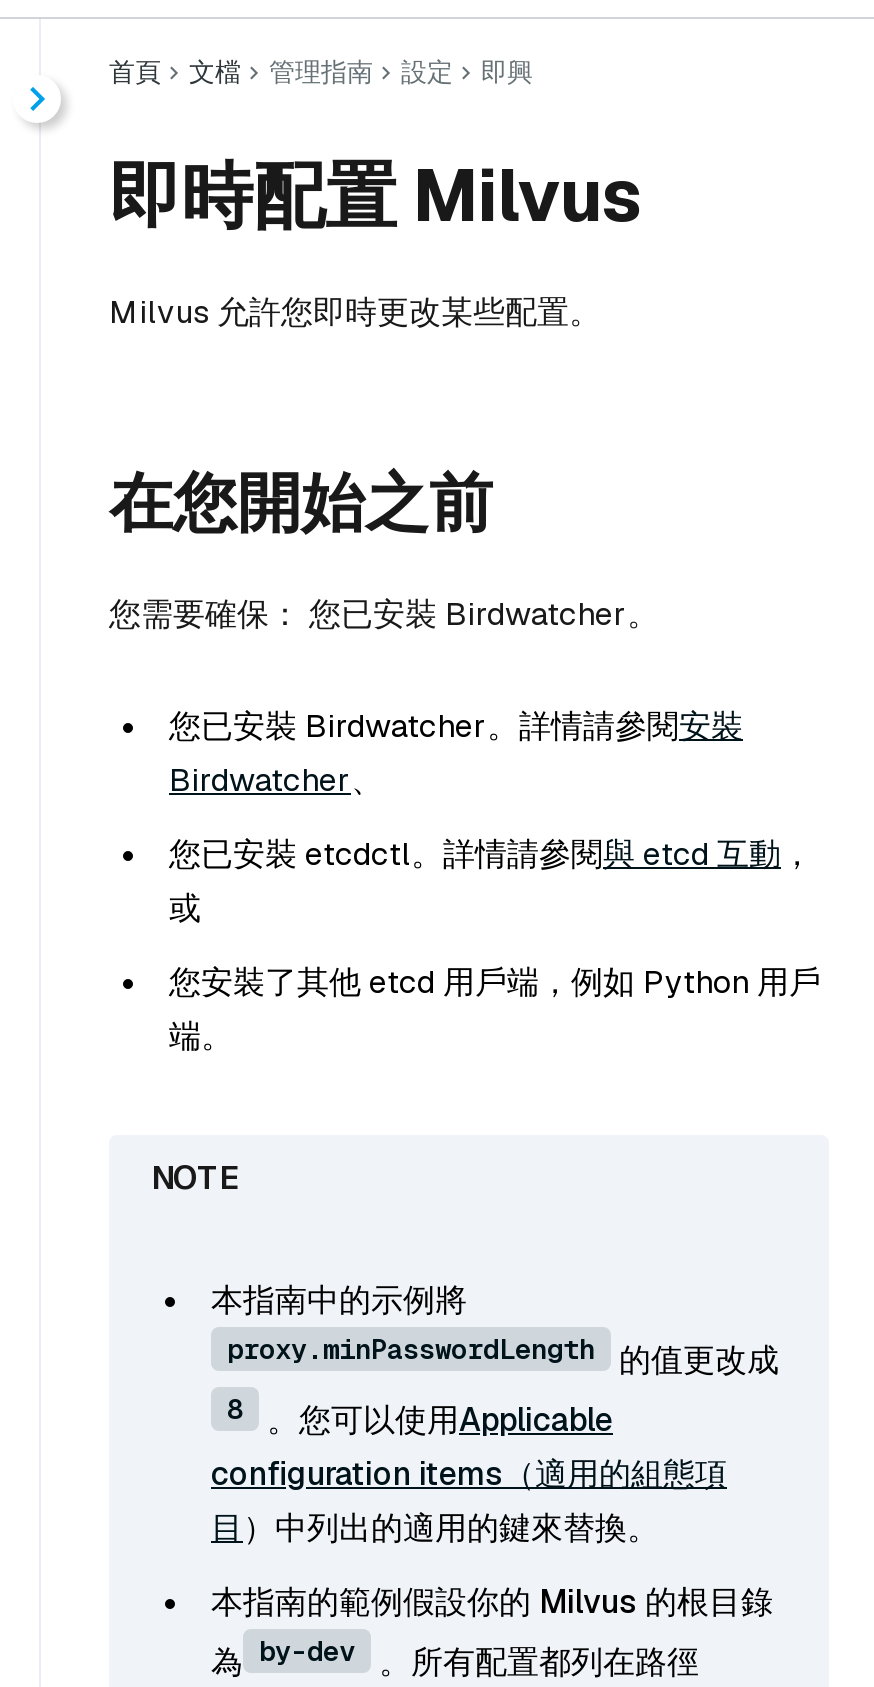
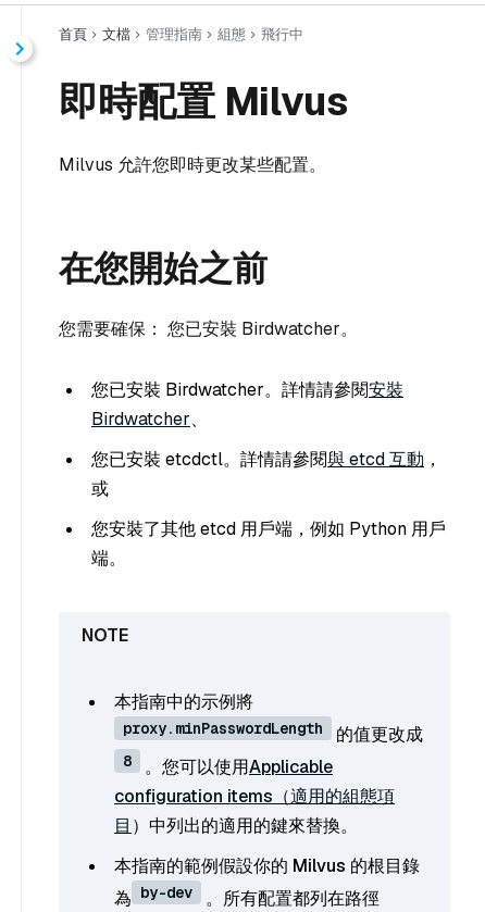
[401,55,533,89] 設定 | 即興 -> [217,25,303,43] 組態 | 飛行中

